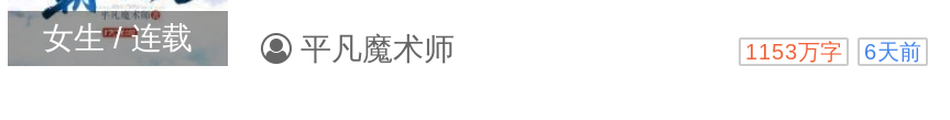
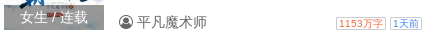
[745,40,921,64] 1153万字 6天前 -> [339,18,419,29] 1153万字 1天前

